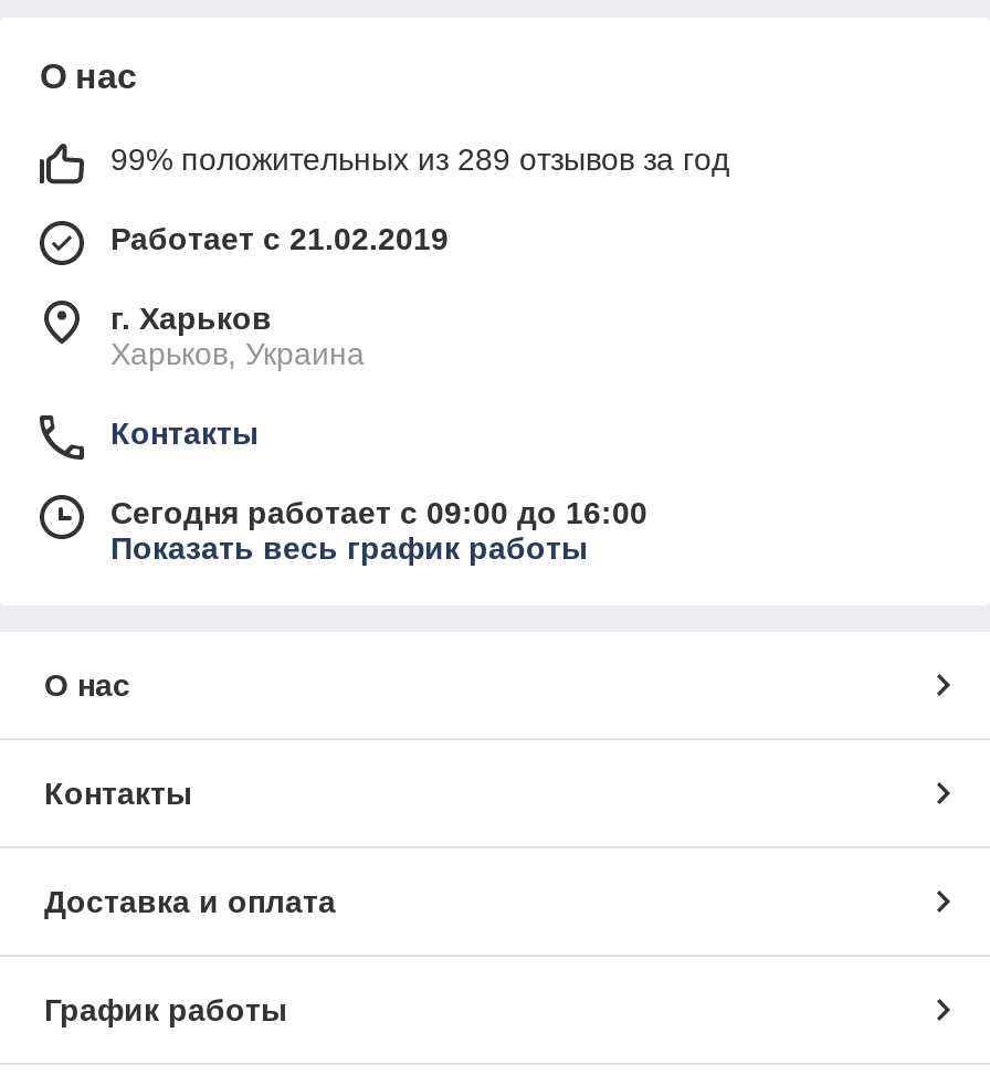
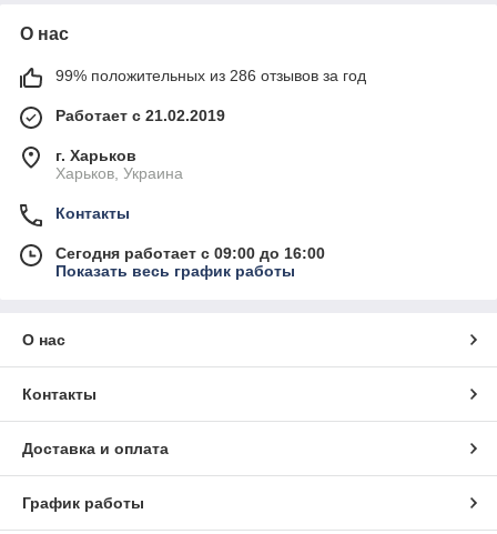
[110,142,729,177] 99% положительных из 289 отзывов за год -> [55,67,366,84] 99% положительных из 286 отзывов за год

